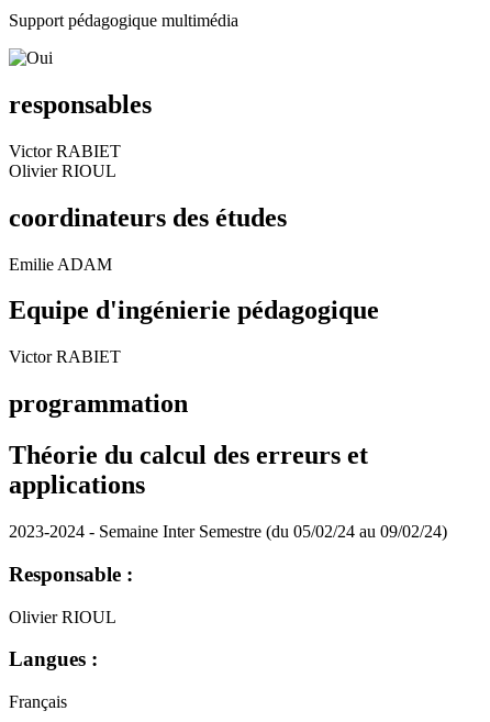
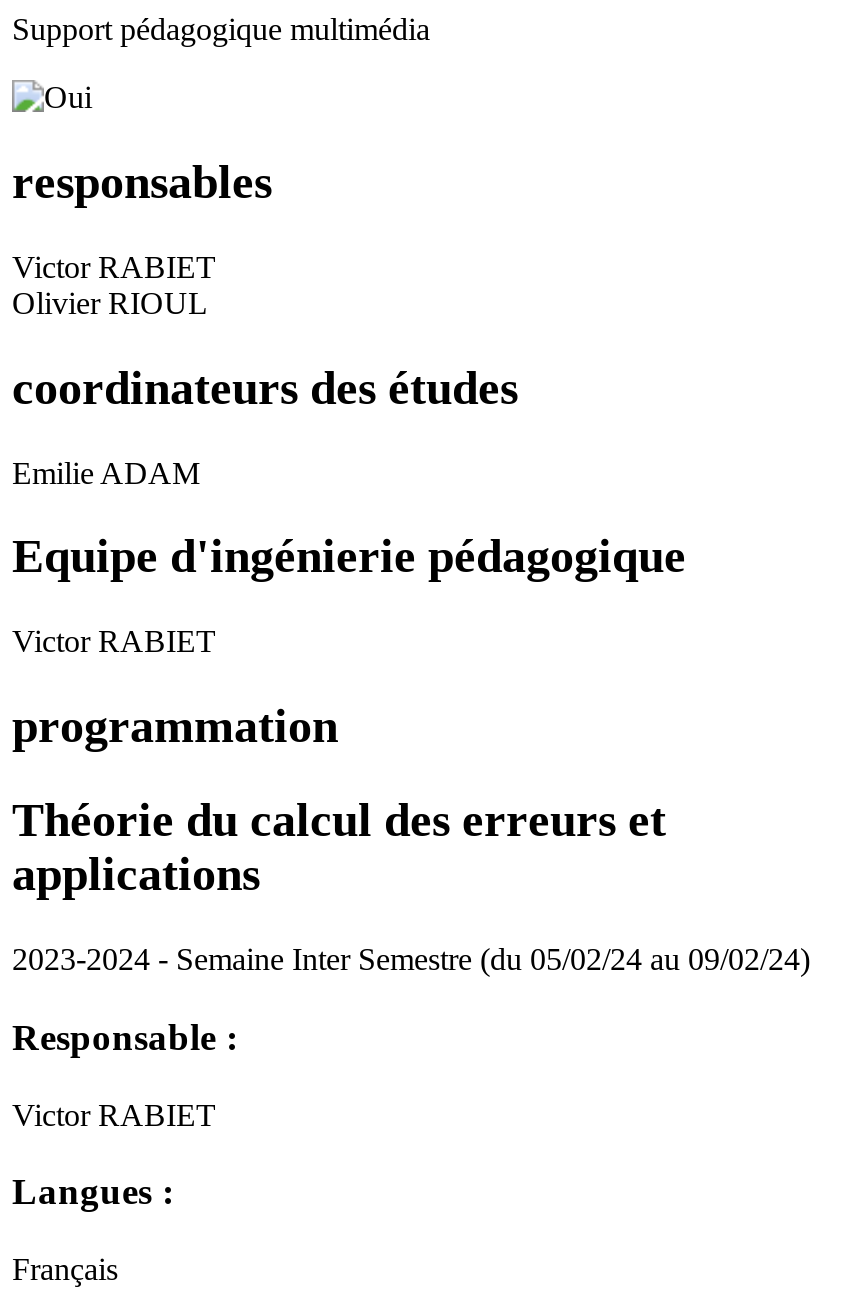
[9,607,116,626] Olivier RIOUL -> [12,1097,216,1131] Victor RABIET

